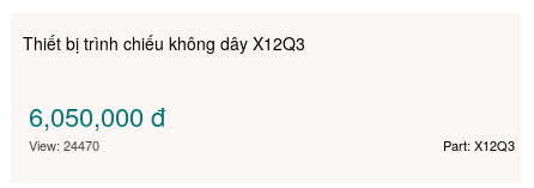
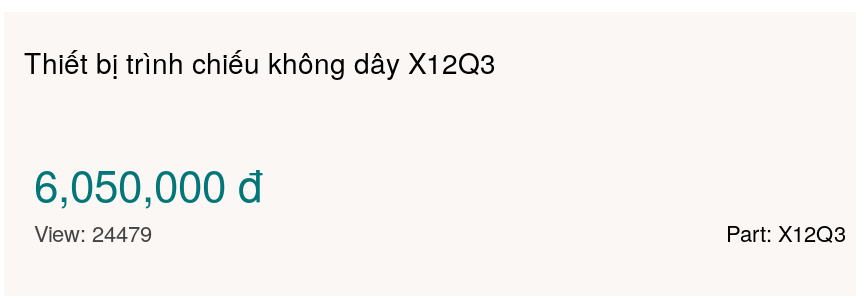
[29,135,99,154] View: 24470 -> [34,216,152,248] View: 24479

